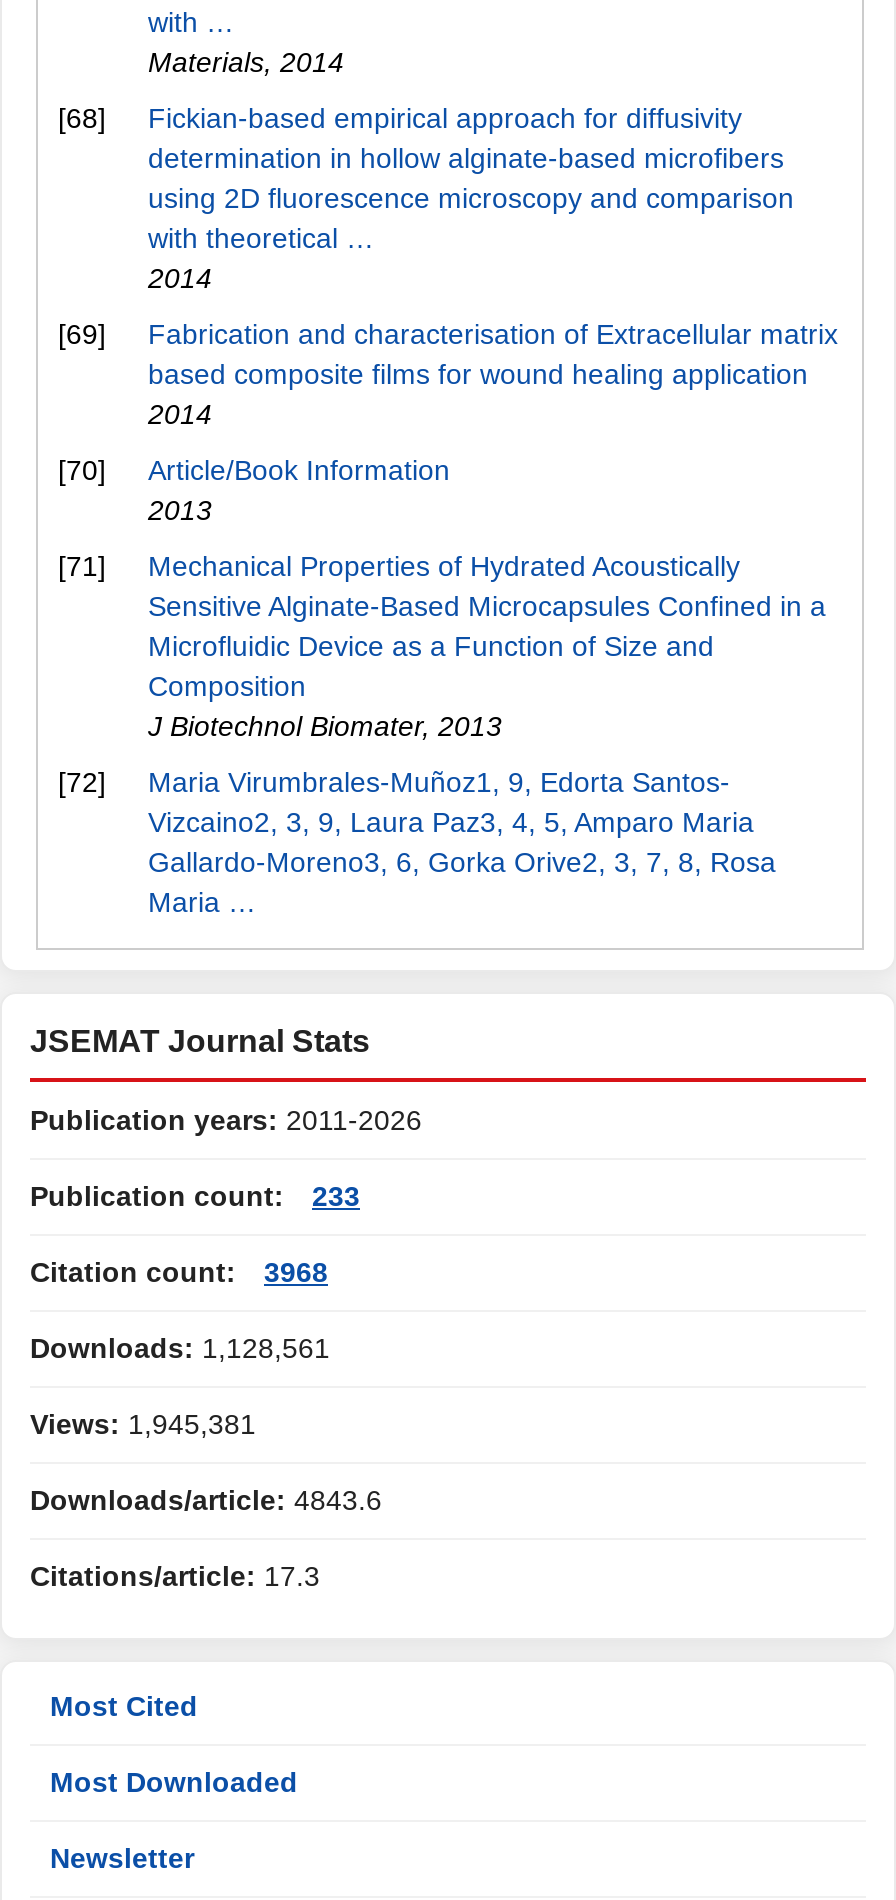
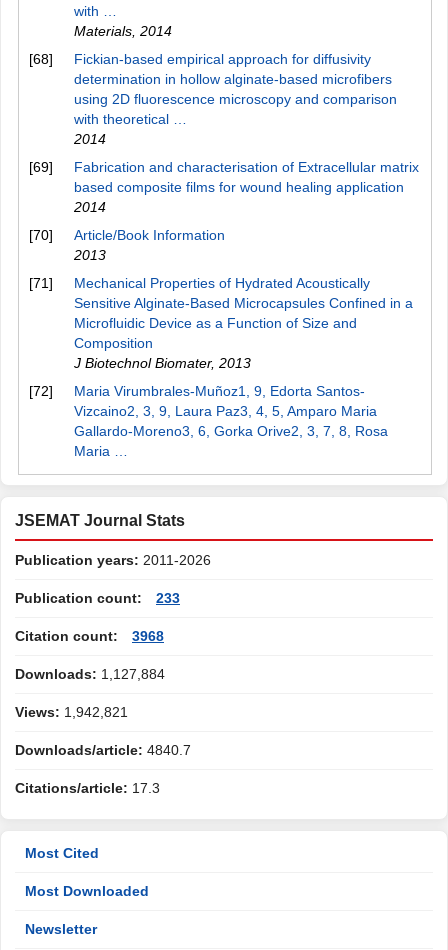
[30,1332,330,1364] Downloads: 1,128,561 -> [15,666,165,682] Downloads: 1,127,884
[30,1408,256,1440] Views: 1,945,381 -> [15,704,128,720] Views: 1,942,821
[30,1484,382,1516] Downloads/article: 4843.6 -> [15,742,191,758] Downloads/article: 4840.7

